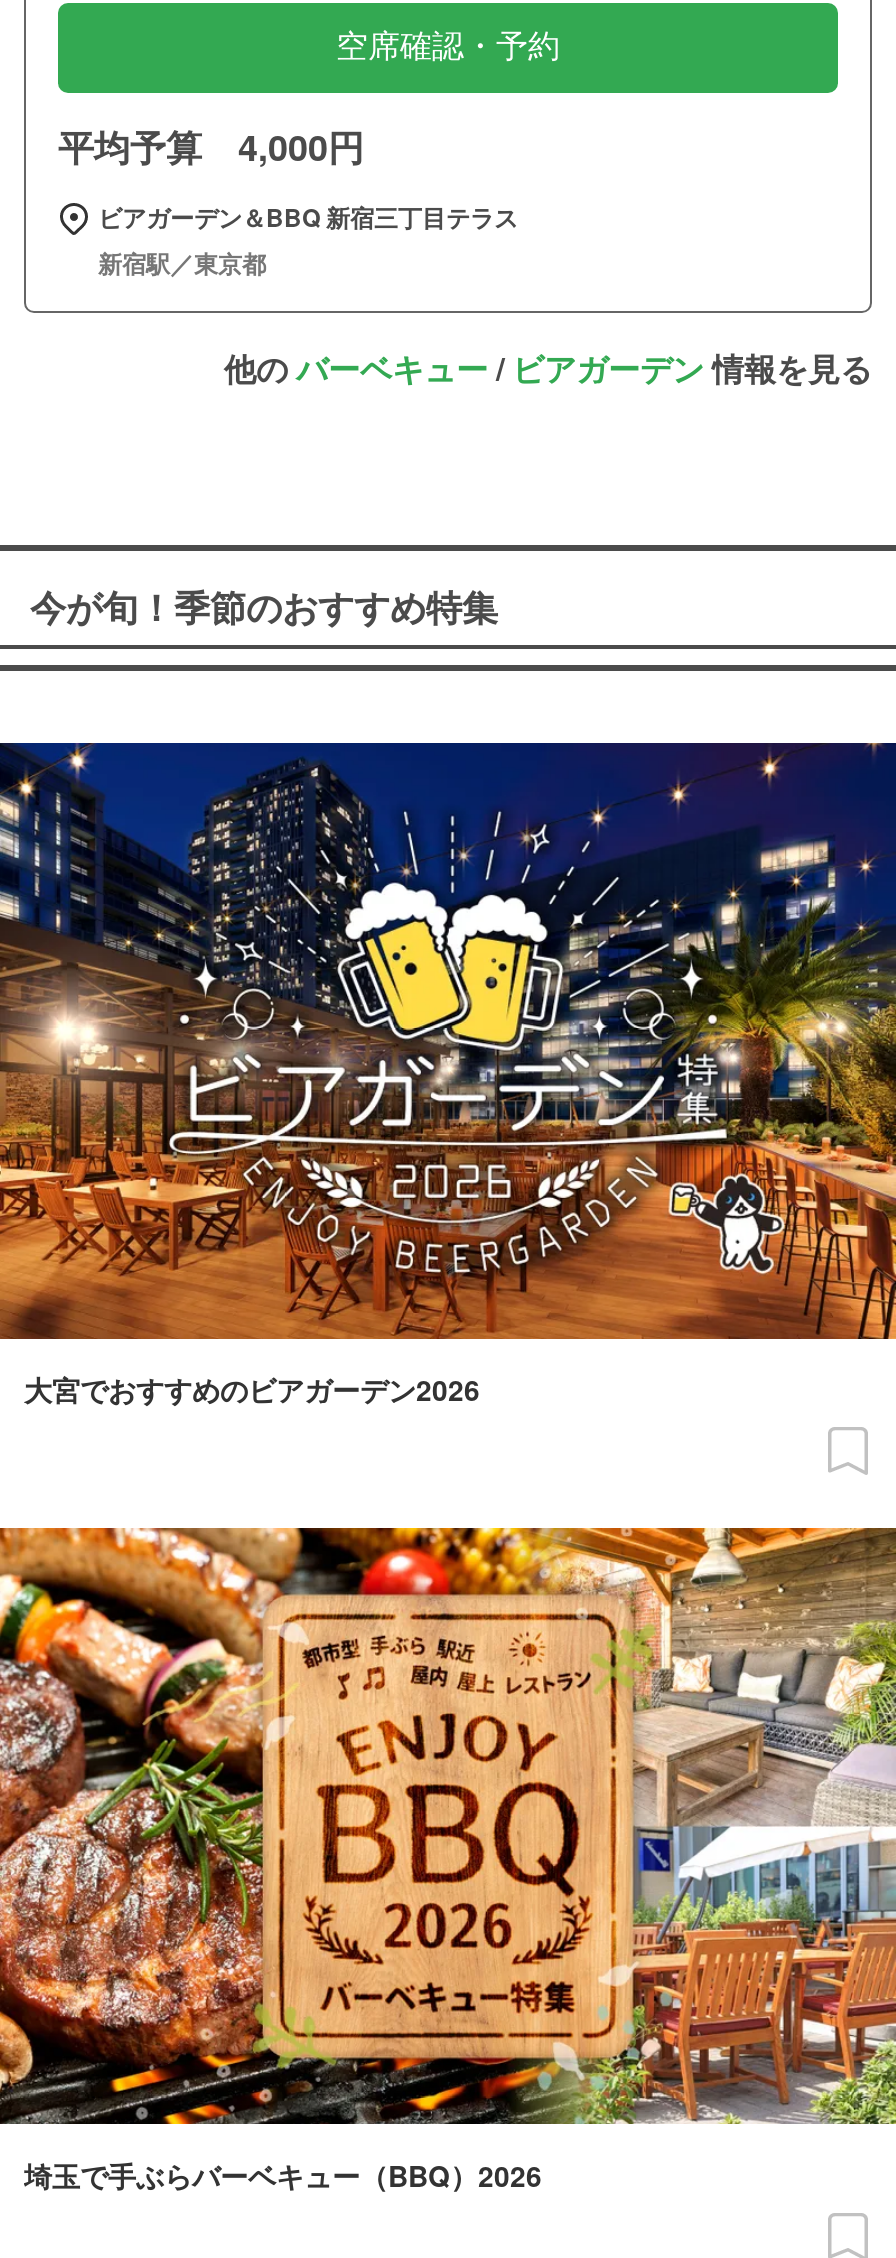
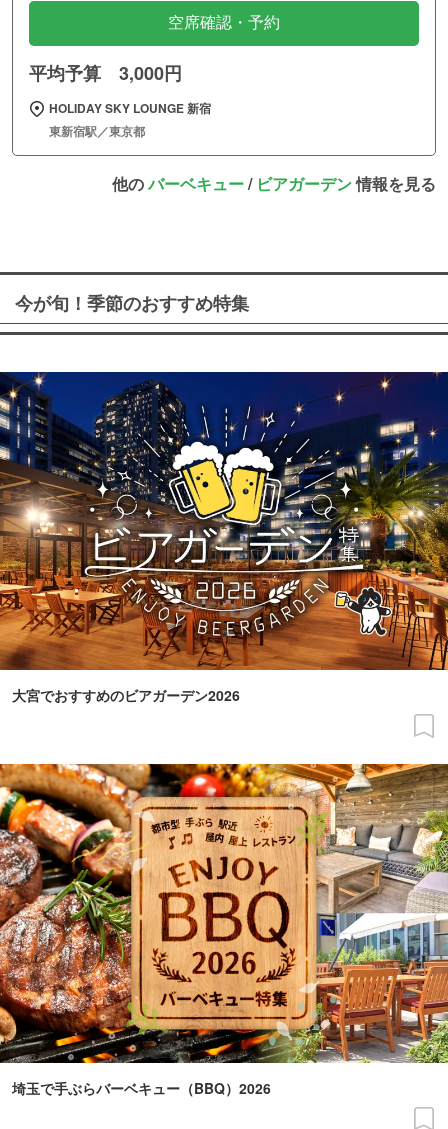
[58,121,364,173] 平均予算 4,000円 -> [29,60,182,86] 平均予算 3,000円
[98,199,518,281] ビアガーデン＆BBQ 新宿三丁目テラス | 新宿駅／東京都 -> [49,99,211,140] HOLIDAY SKY LOUNGE 新宿 | 東新宿駅／東京都

